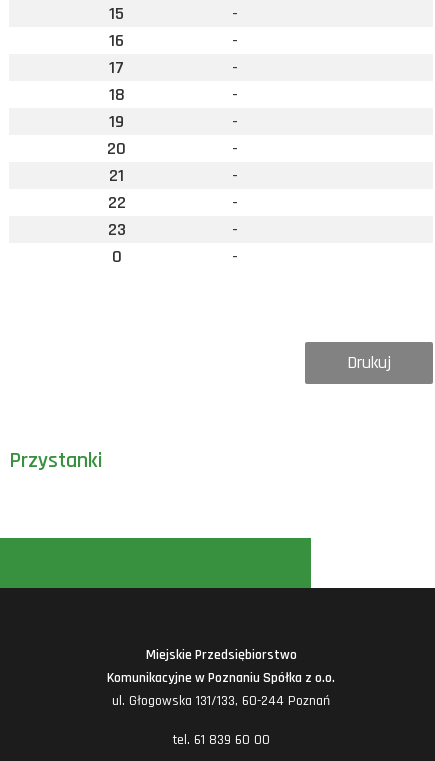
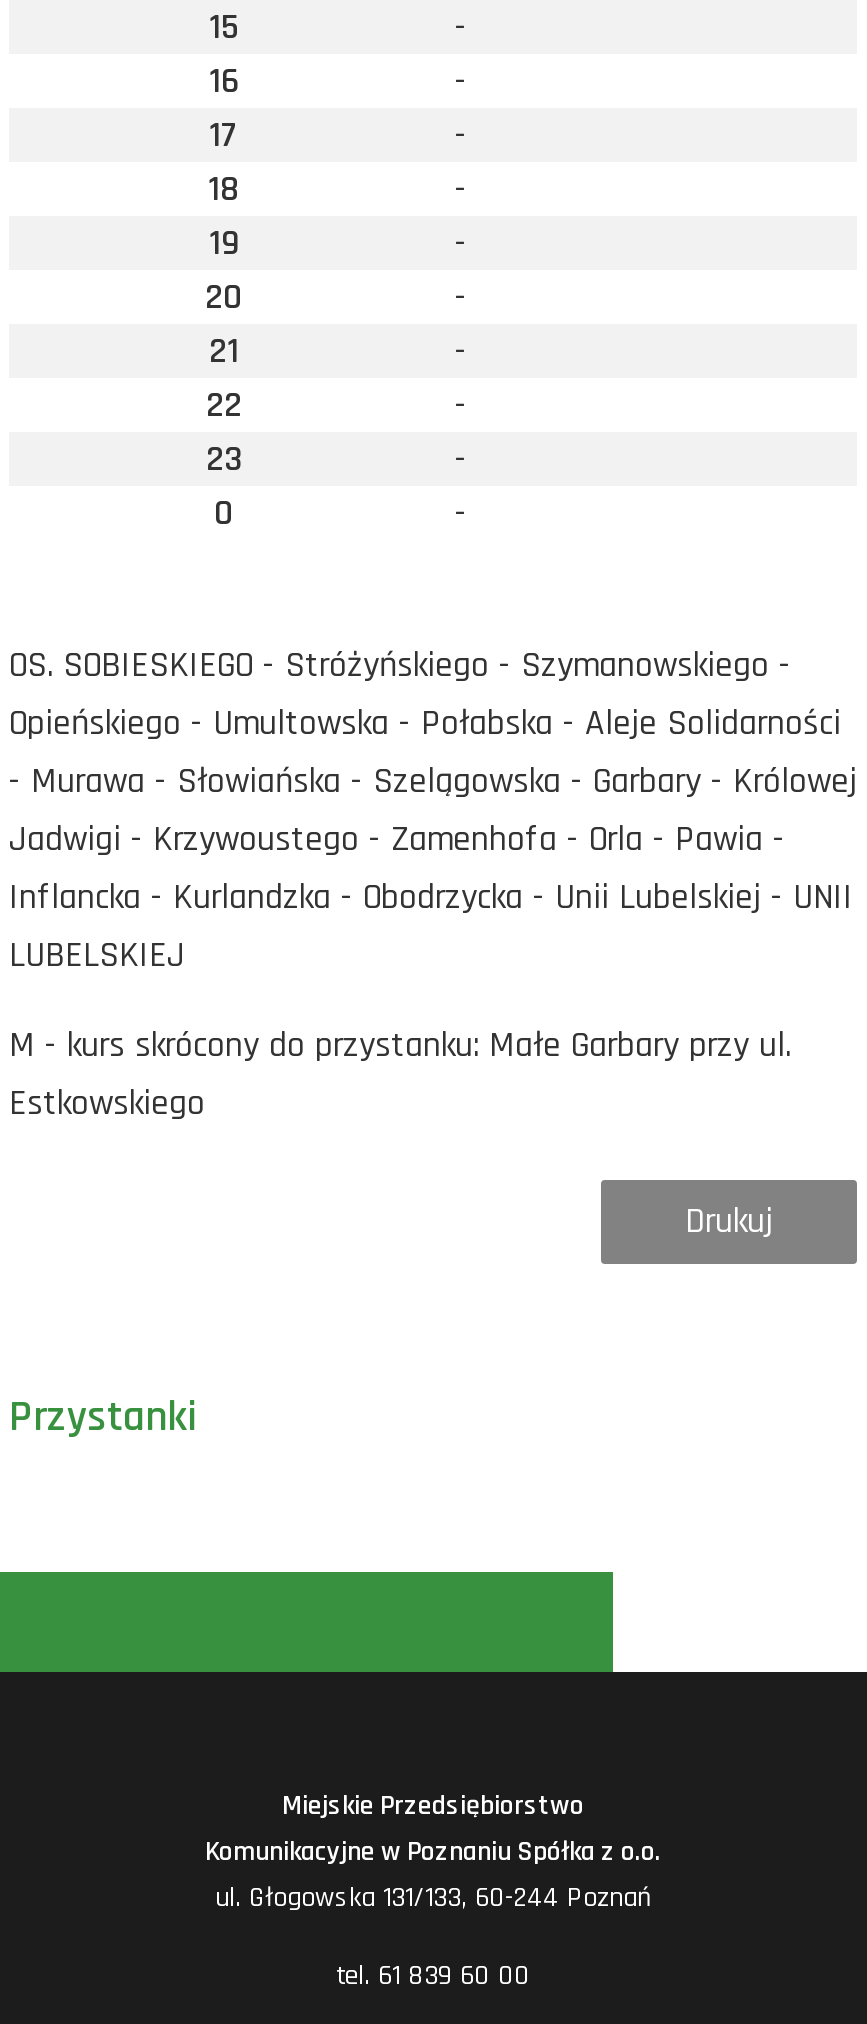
none -> [9,642,857,1126] OS. SOBIESKIEGO - Stróżyńskiego - Szymanowskiego - | Opieńskiego - Umultowska - Połabska - Aleje Solidarności | - Murawa - Słowiańska - Szelągowska - Garbary - Królowej | Jadwigi - Krzywoustego - Zamenhofa - Orla - Pawia - | Inflancka - Kurlandzka - Obodrzycka - Unii Lubelskiej - UNII | LUBELSKIEJ | M - kurs skrócony do przystanku: Małe Garbary przy ul. | Estkowskiego

